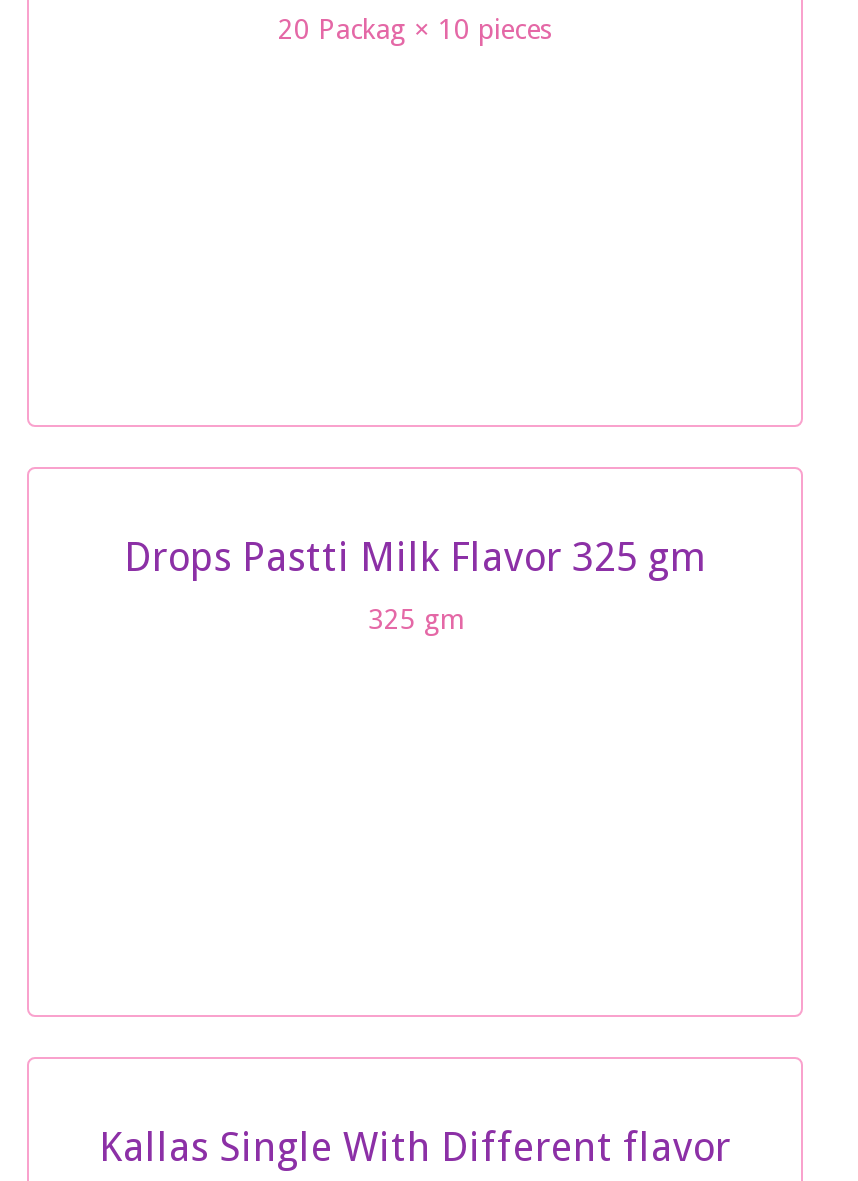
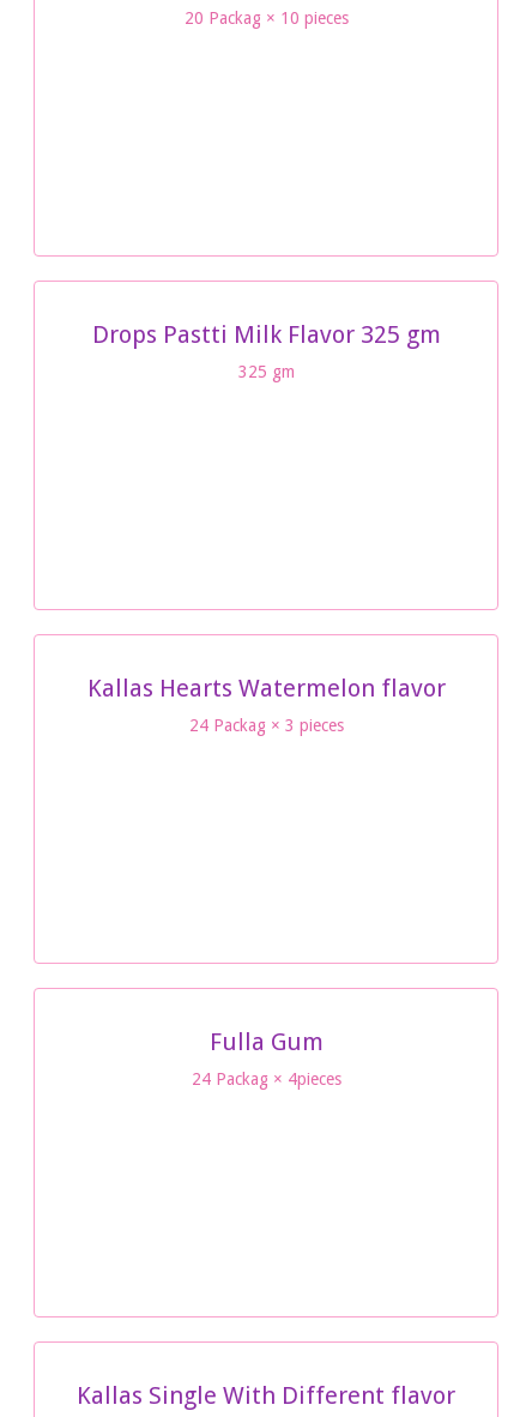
none -> [87,674,445,735] Kallas Hearts Watermelon flavor | 24 Packag × 3 pieces
none -> [191,1027,341,1089] Fulla Gum | 24 Packag × 4pieces

